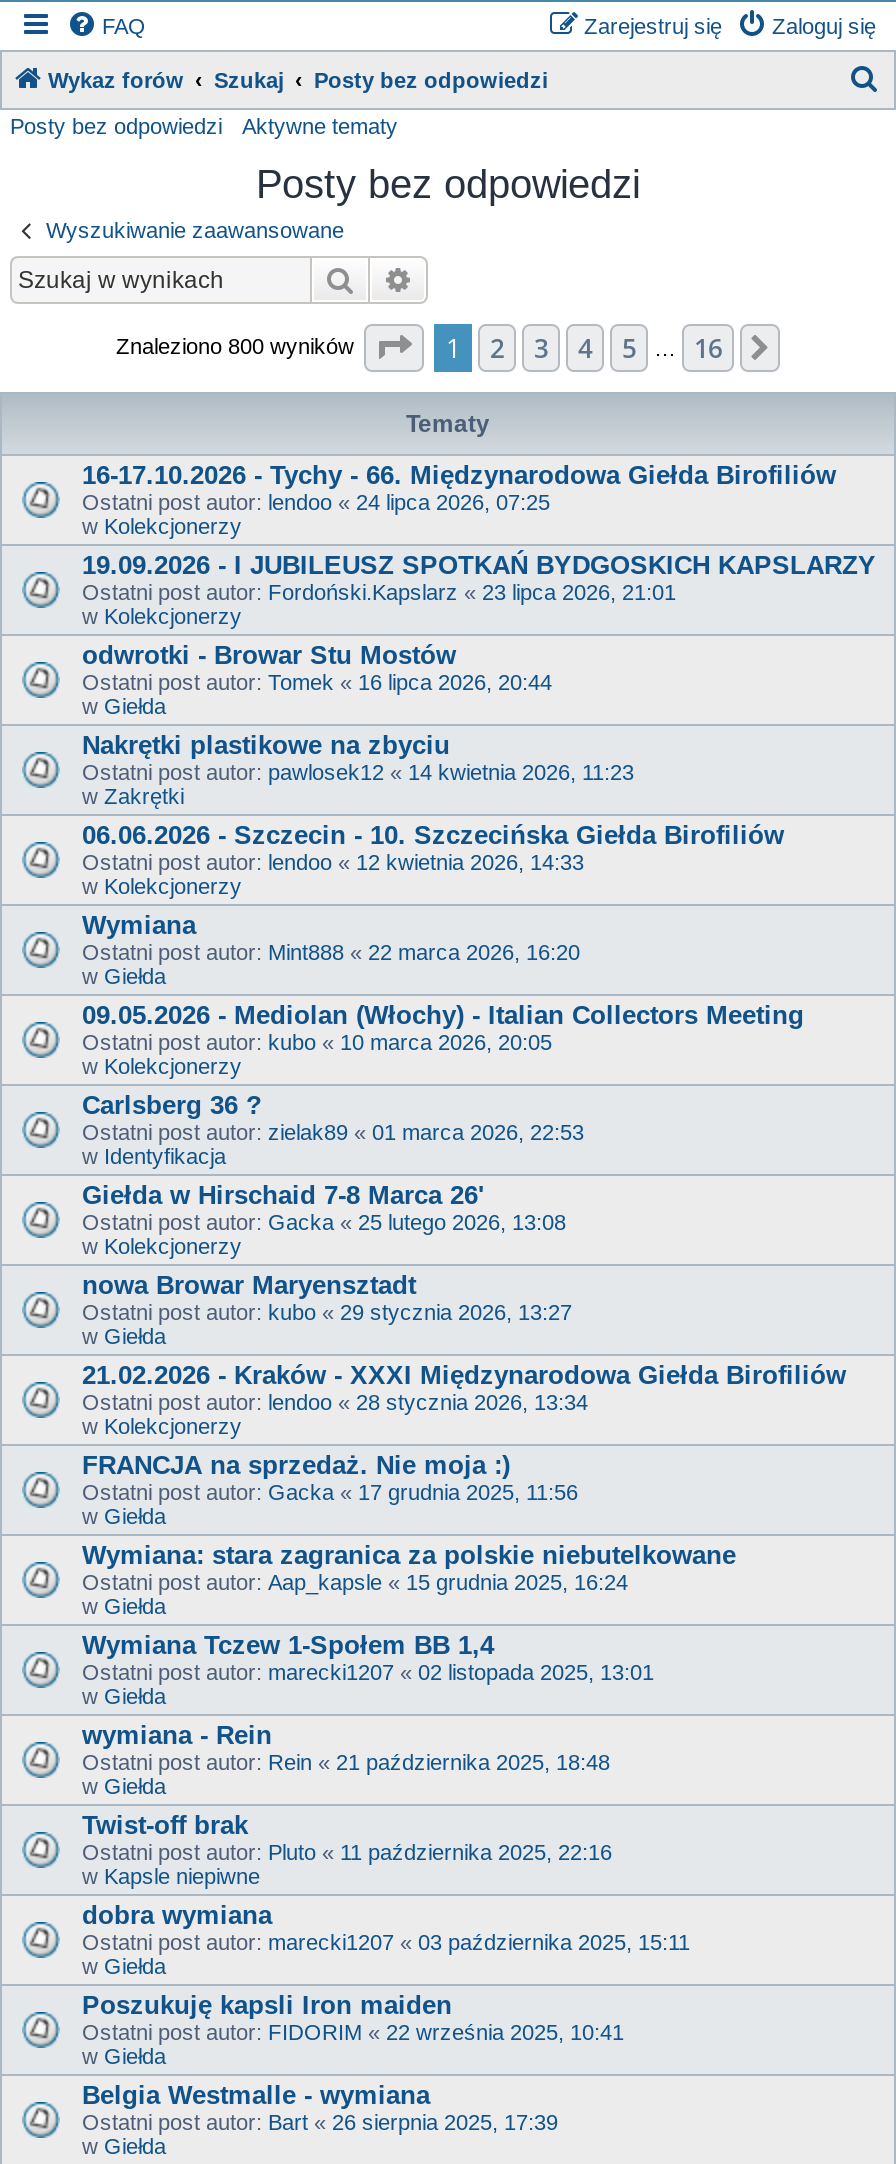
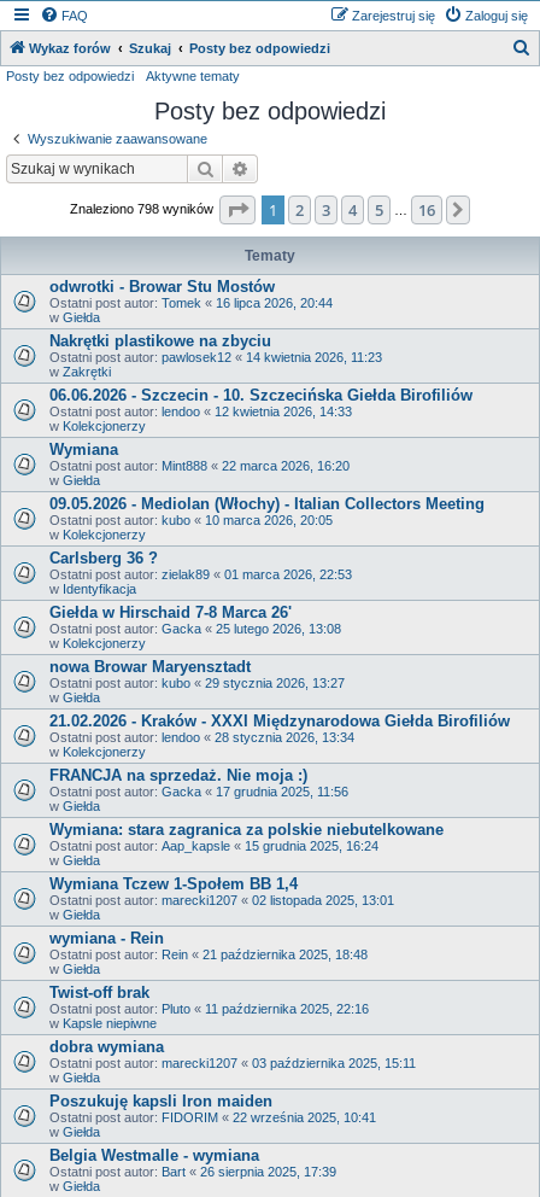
[116,333,360,357] Znaleziono 800 wyników -> [70,201,217,215] Znaleziono 798 wyników
[82,459,876,627] 16-17.10.2026 - Tychy - 66. Międzynarodowa Giełda Birofiliów | Ostatni post autor: lendoo«24 lipca 2026, 07:25 | w Kolekcjonerzy | 19.09.2026 - I JUBILEUSZ SPOTKAŃ BYDGOSKICH KAPSLARZY | Ostatni post autor: Fordoński.Kapslarz «23 lipca 2026, 21:01 | w Kolekcjonerzy -> none

